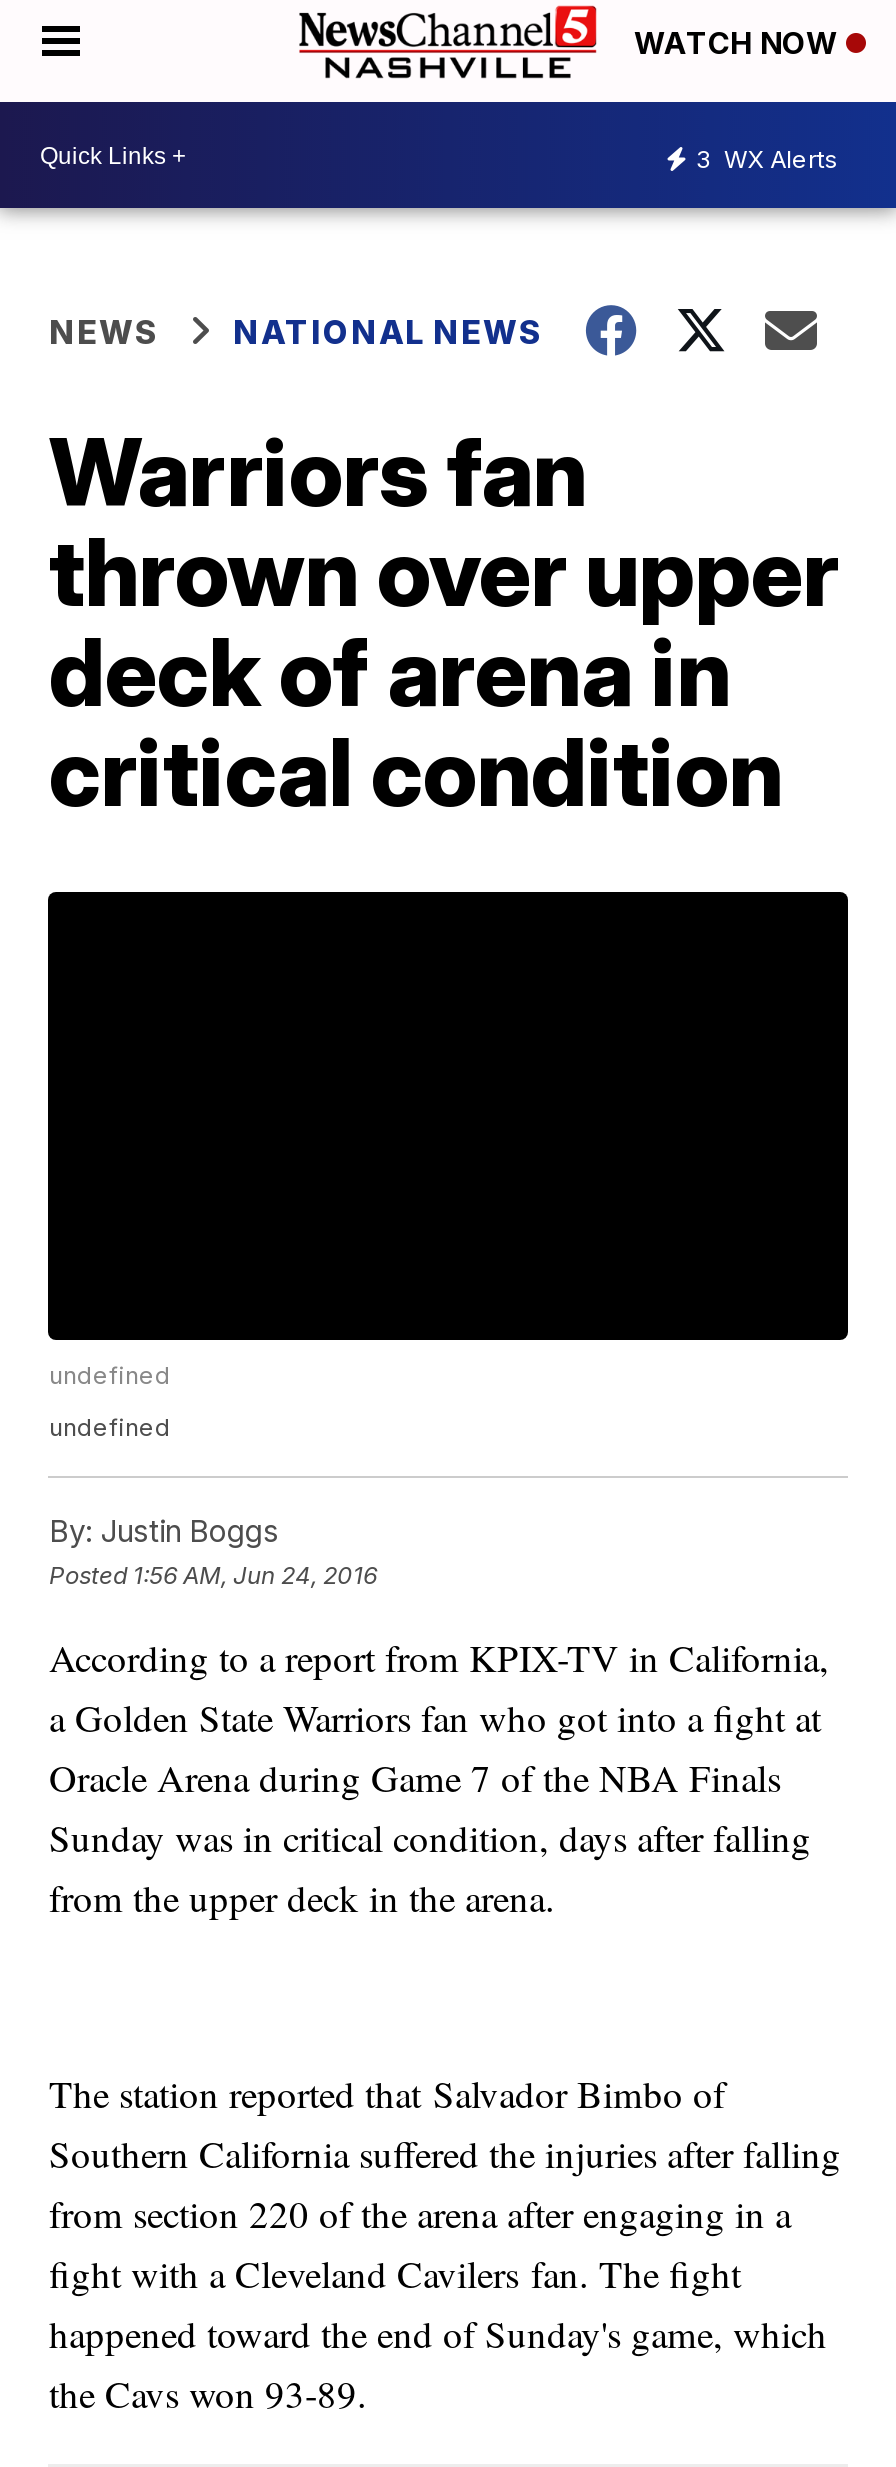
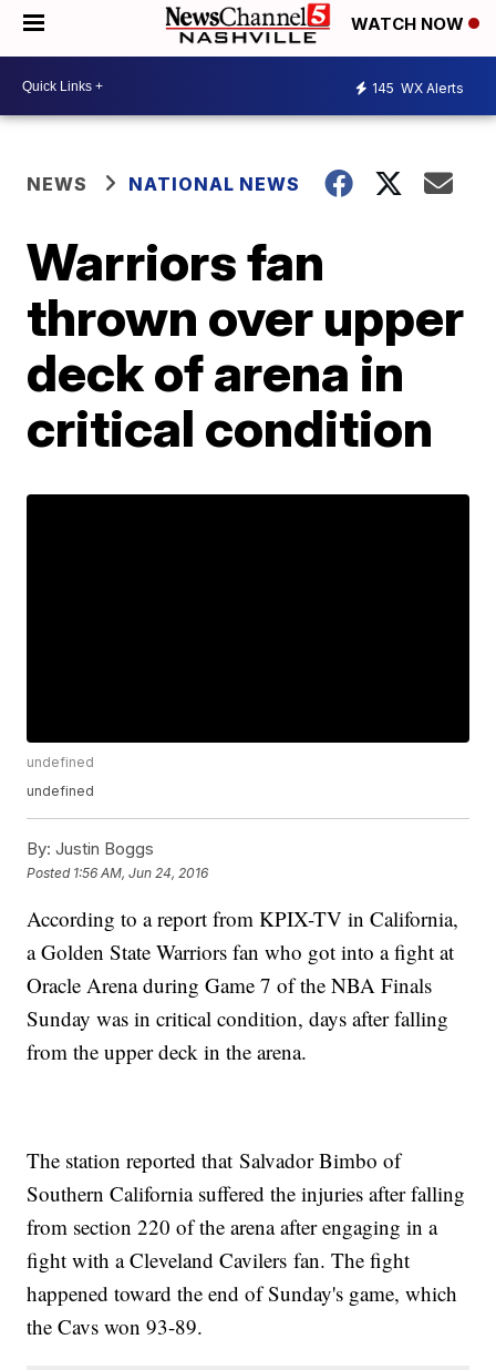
[696,143,838,173] 3 WX Alerts -> [372,79,464,96] 145 WX Alerts

